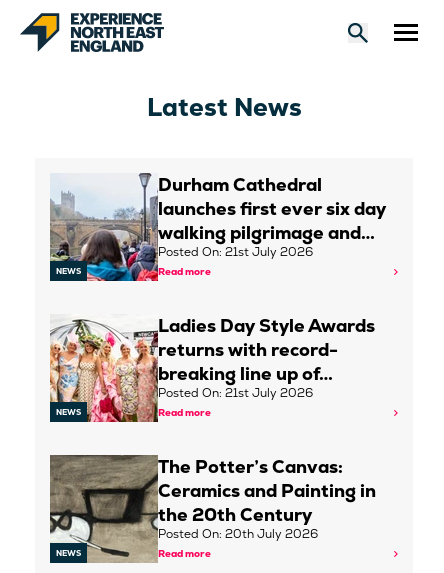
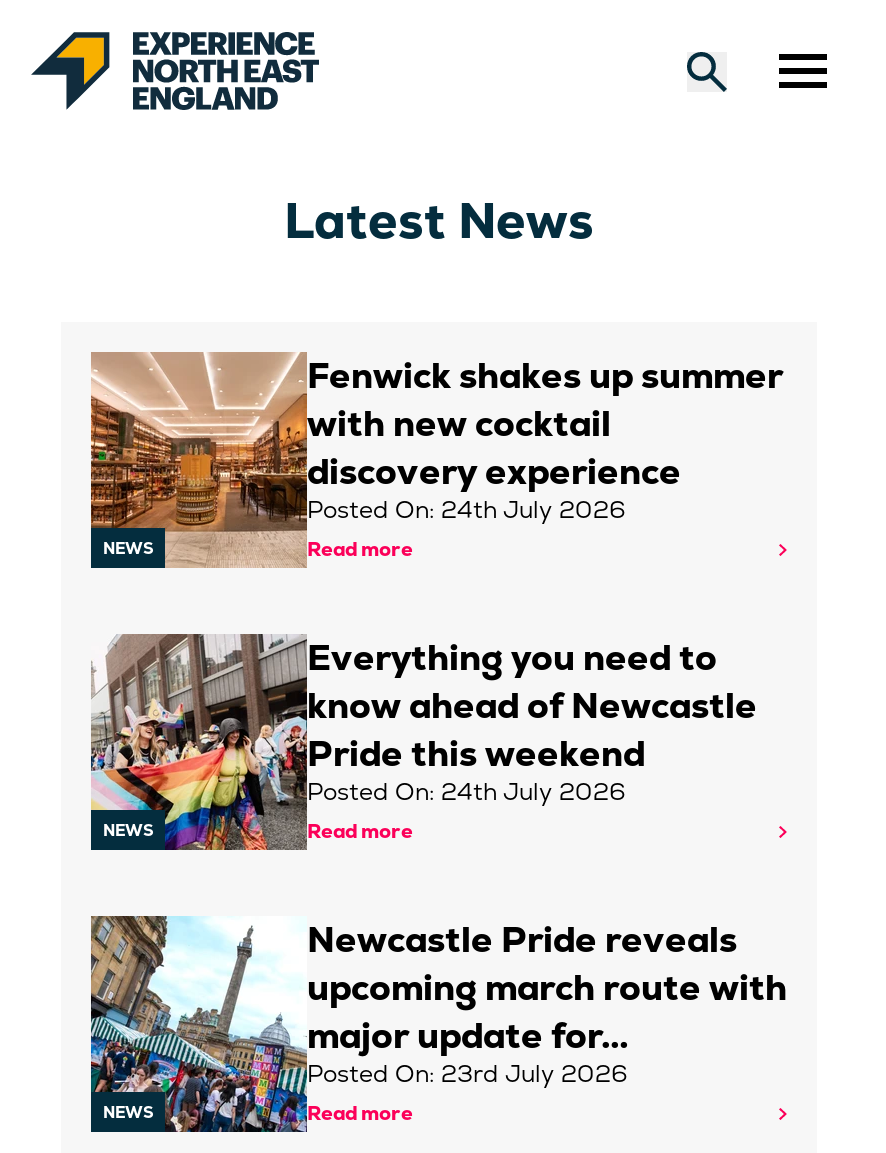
[49,172,386,282] [image] | Durham Cathedral | launches first ever six day | walking pilgrimage and… | Posted On: 21st July 2026 -> [89,350,783,568] [image] | Fenwick shakes up summer | with new cocktail | discovery experience | Posted On: 24th July 2026
[49,314,375,423] [image] | Ladies Day Style Awards | returns with record- | breaking line up of… | Posted On: 21st July 2026 -> [89,632,757,852] [image] | Everything you need to | know ahead of Newcastle | Pride this weekend | Posted On: 24th July 2026
[49,454,376,563] [image] | The Potter’s Canvas: | Ceramics and Painting in | the 20th Century | Posted On: 20th July 2026 -> [89,916,787,1134] [image] | Newcastle Pride reveals | upcoming march route with | major update for… | Posted On: 23rd July 2026

